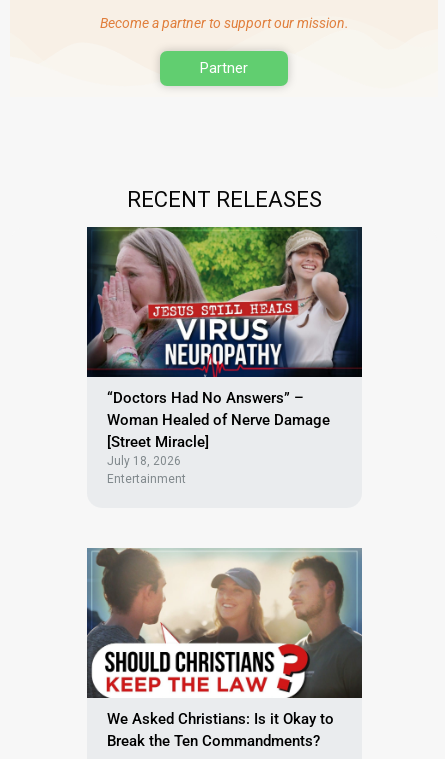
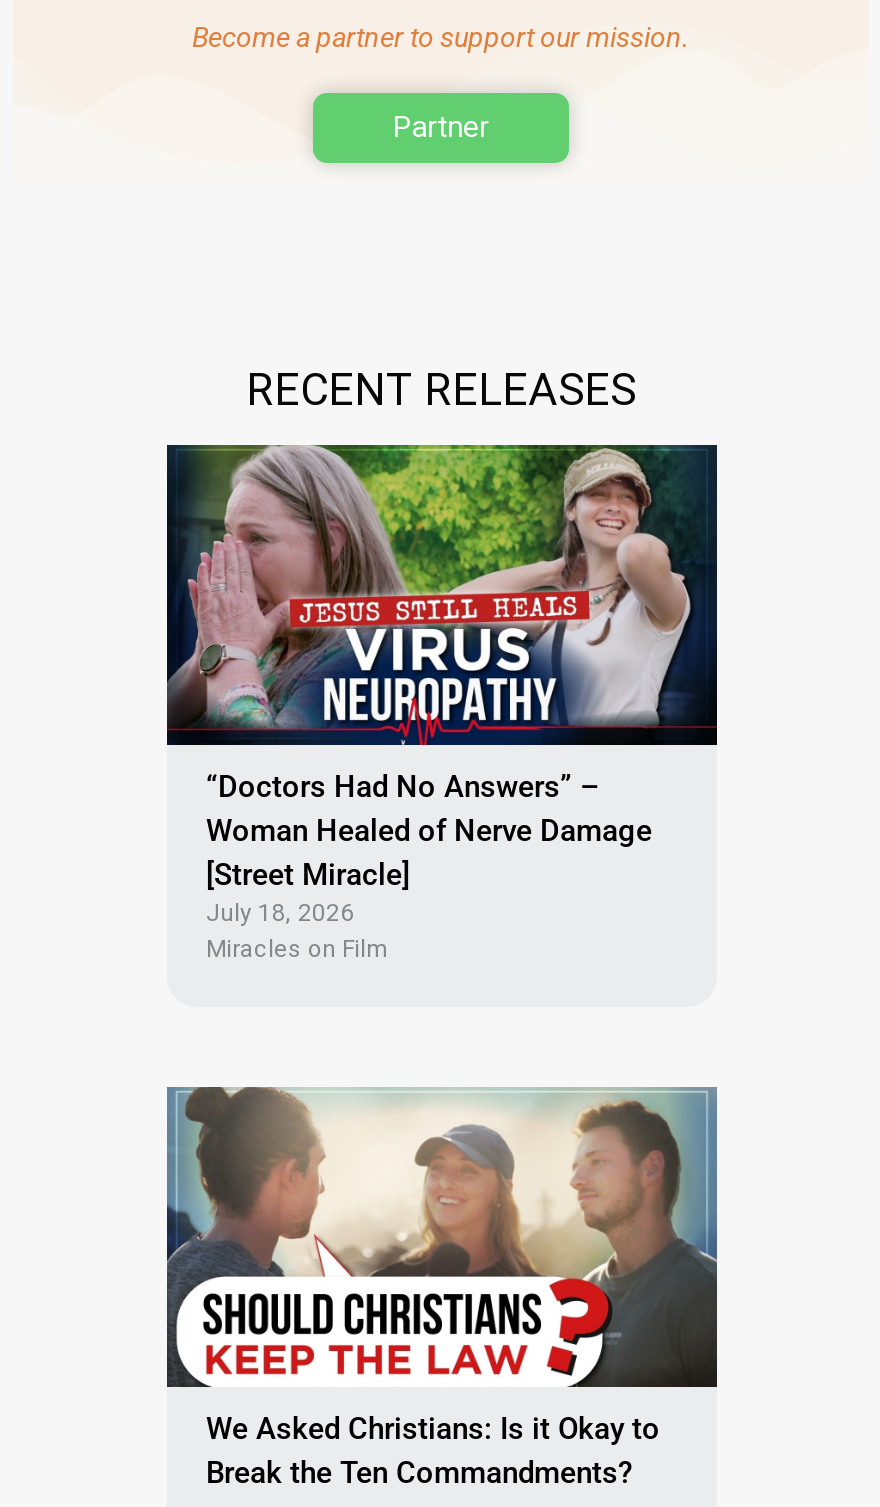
[106,472,185,486] Entertainment -> [206,934,388,962] Miracles on Film

